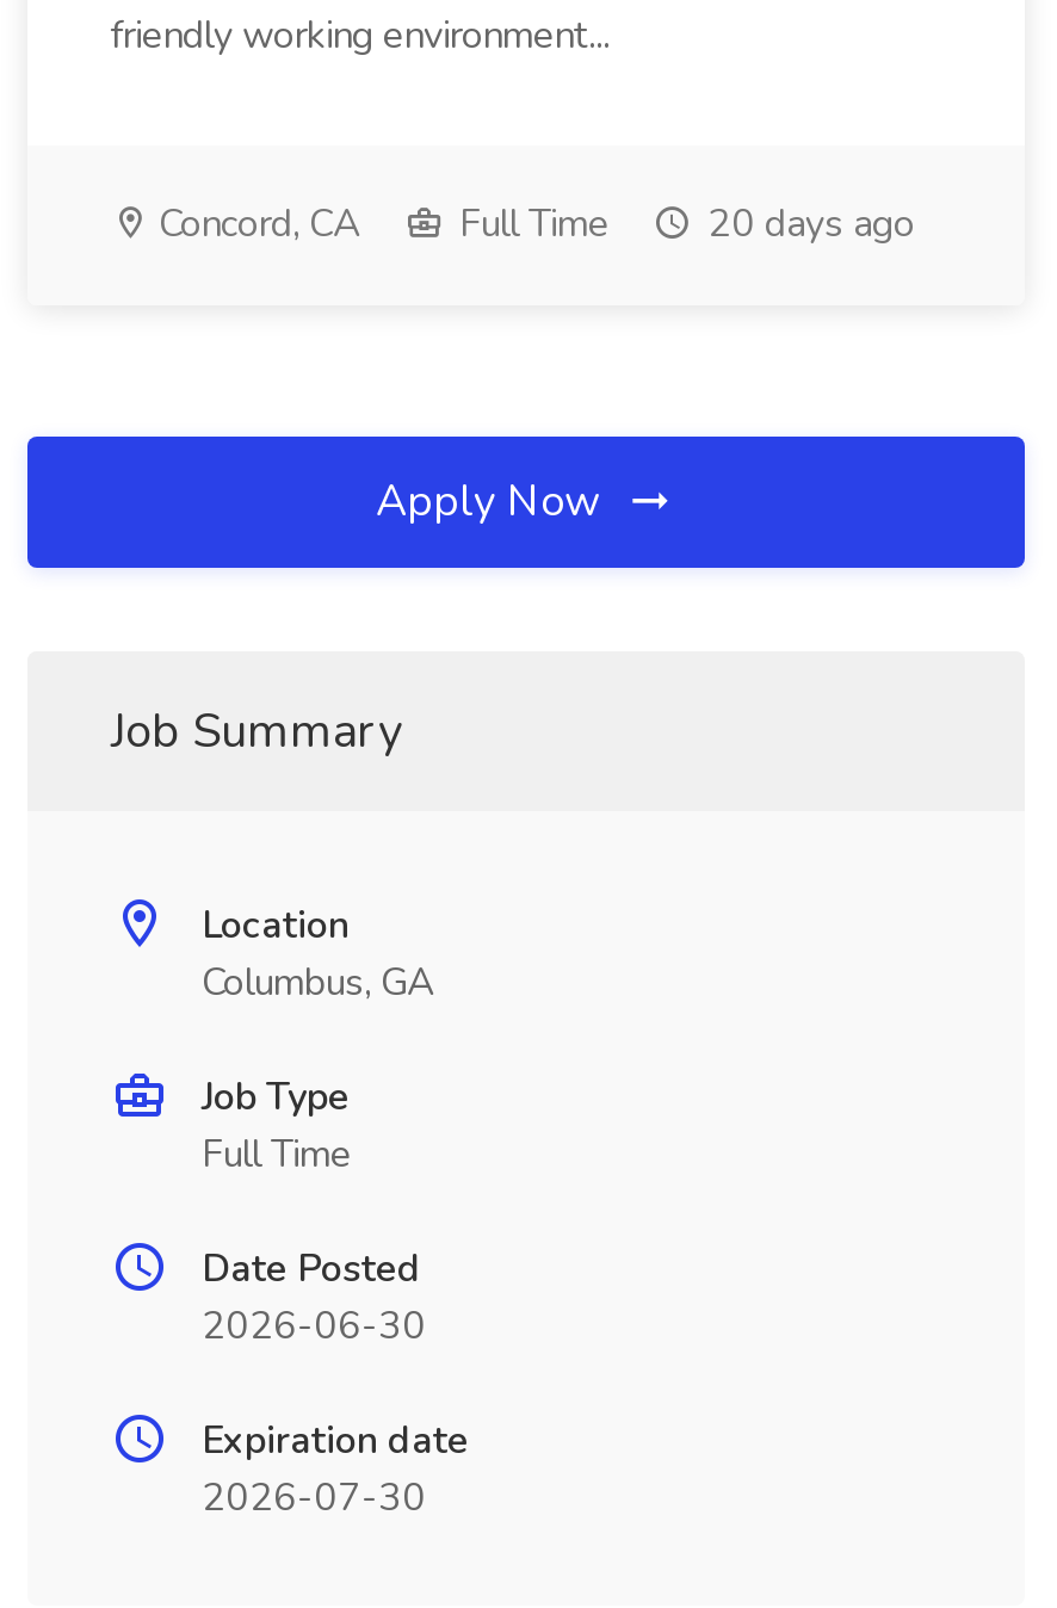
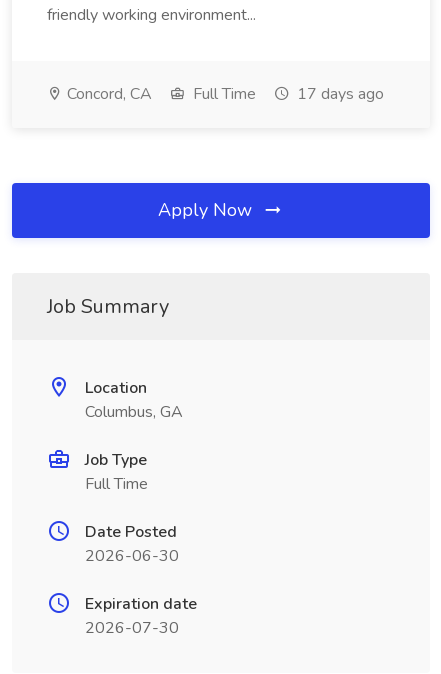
[149,198,915,251] Concord, CA Full Time 20 days ago -> [63,83,384,105] Concord, CA Full Time 17 days ago

